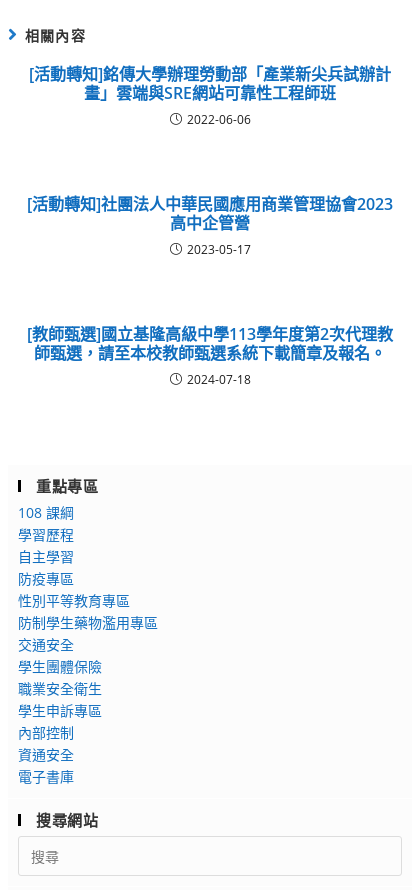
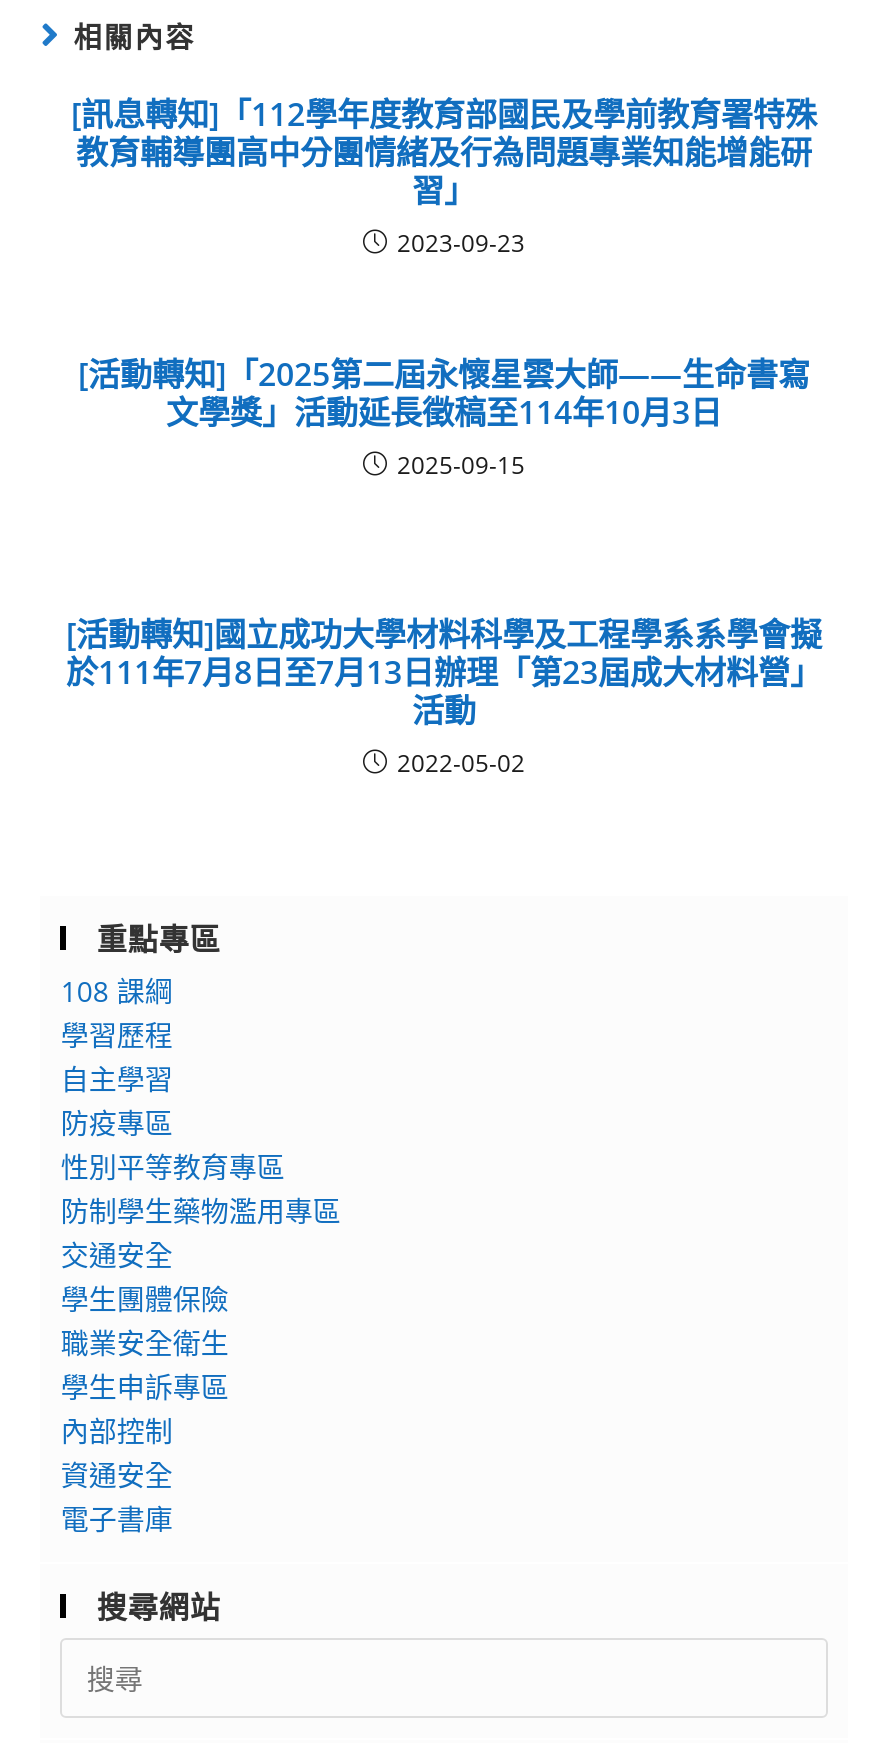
[29,63,391,128] [活動轉知]銘傳大學辦理勞動部「產業新尖兵試辦計 | 畫」雲端與SRE網站可靠性工程師班 | 2022-06-06 -> [71,92,817,260] [訊息轉知]「112學年度教育部國民及學前教育署特殊 | 教育輔導團高中分團情緒及行為問題專業知能增能研 | 習」 | 2023-09-23
[27,193,393,258] [活動轉知]社團法人中華民國應用商業管理協會2023 | 高中企管營 | 2023-05-17 -> [78,352,810,482] [活動轉知]「2025第二屆永懷星雲大師——生命書寫 | 文學獎」活動延長徵稿至114年10月3日 | 2025-09-15
[27,323,393,388] [教師甄選]國立基隆高級中學113學年度第2次代理教 | 師甄選，請至本校教師甄選系統下載簡章及報名。 | 2024-07-18 -> [66,612,822,780] [活動轉知]國立成功大學材料科學及工程學系系學會擬 | 於111年7月8日至7月13日辦理「第23屆成大材料營」 | 活動 | 2022-05-02

